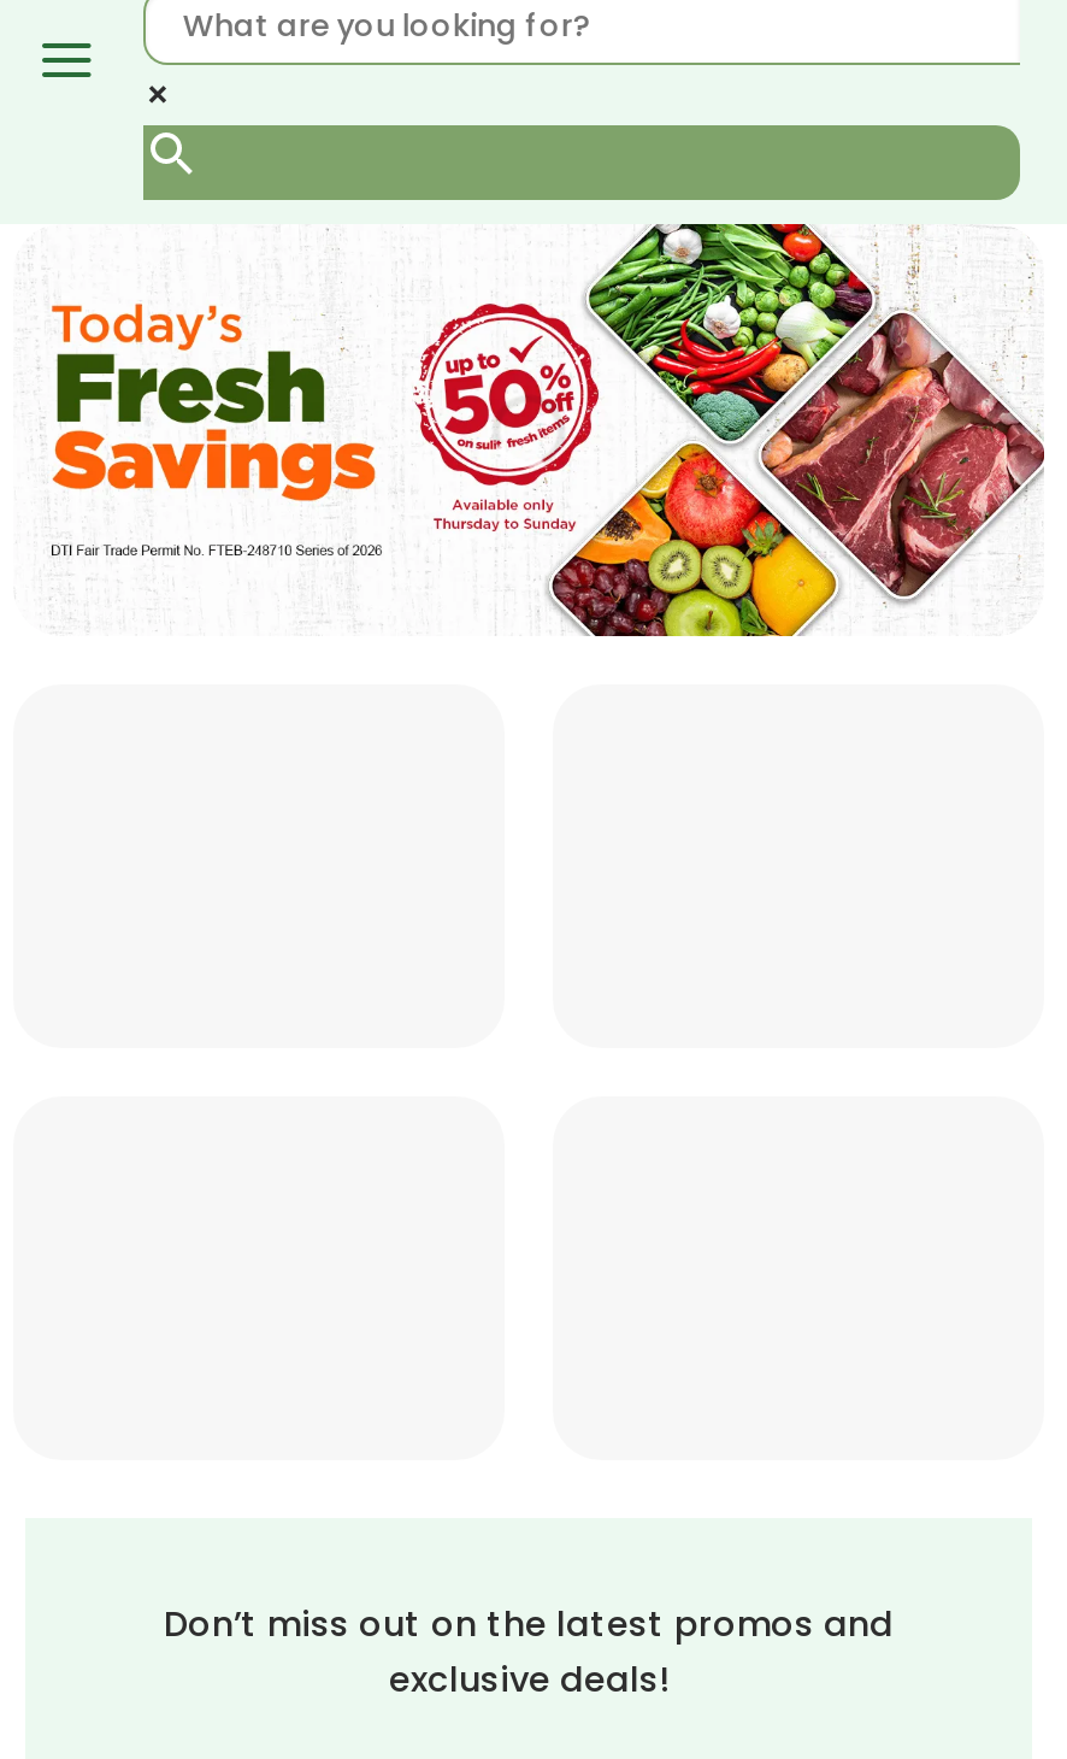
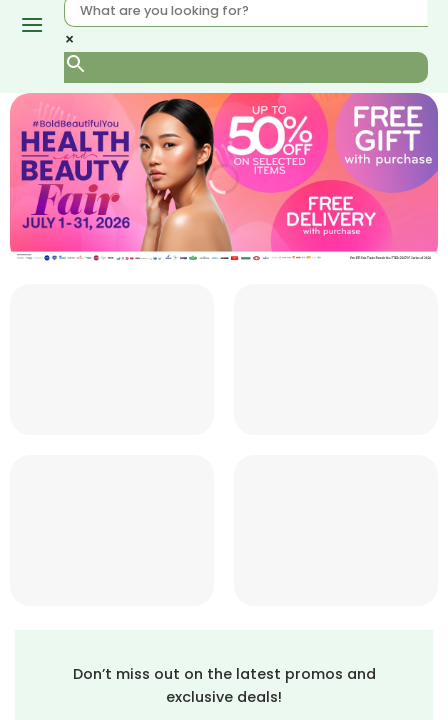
[13,222,1047,639] [image] -> [9,92,439,264] [image]

